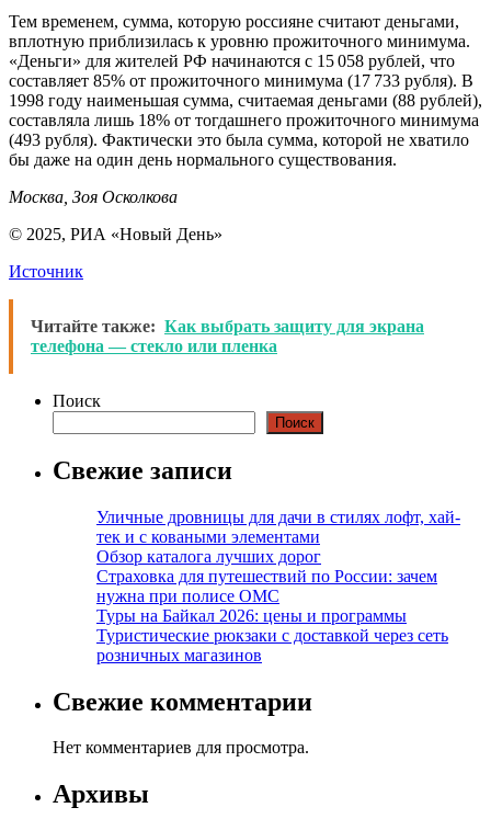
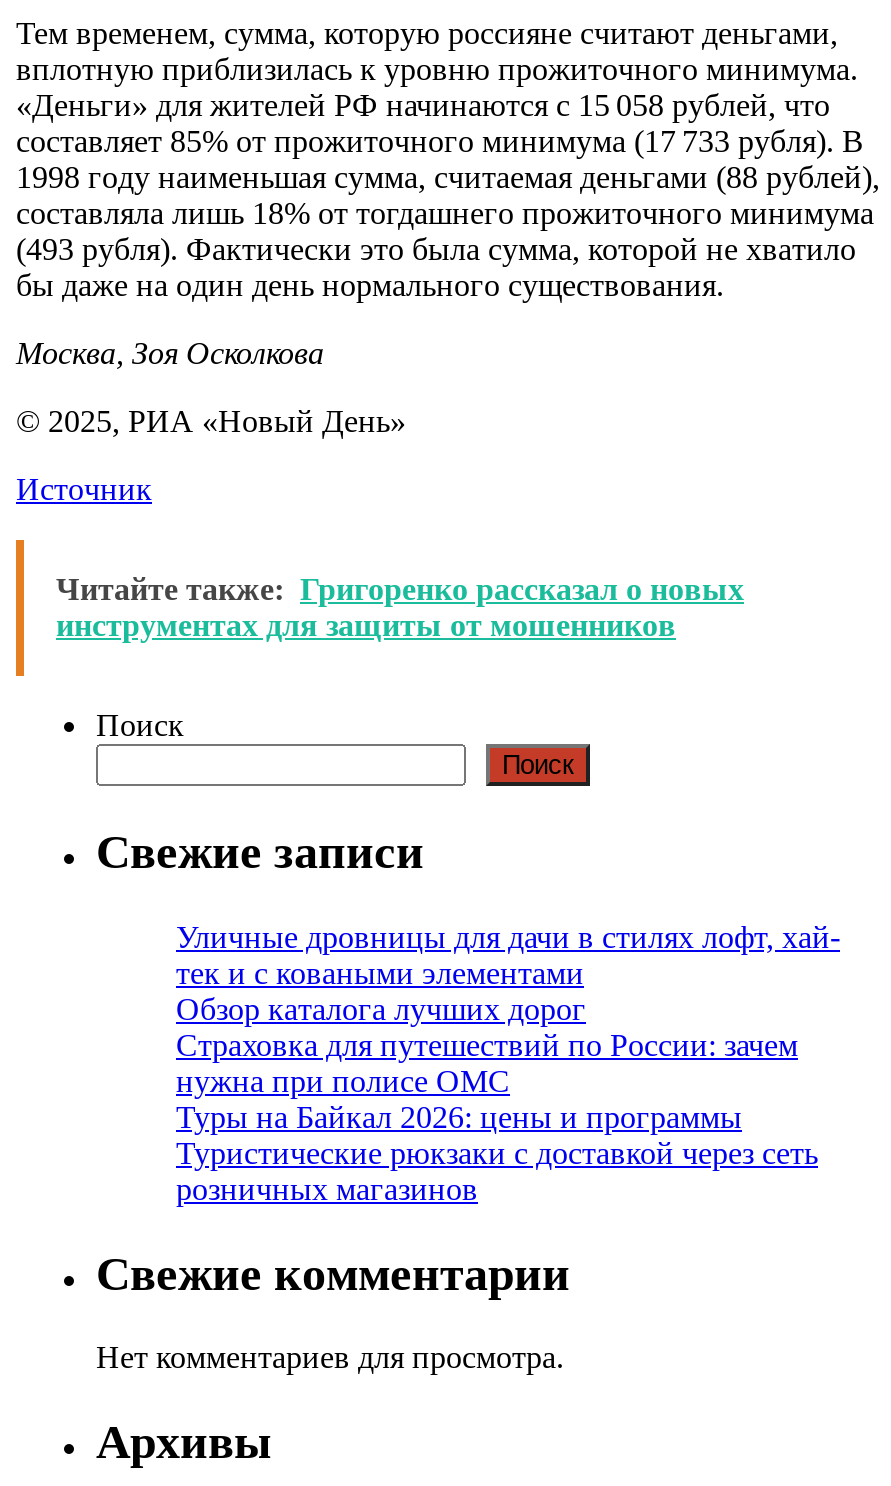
[31,317,424,355] Читайте также: Как выбрать защиту для экрана | телефона — стекло или пленка -> [56,572,744,642] Читайте также: Григоренко рассказал о новых | инструментах для защиты от мошенников

